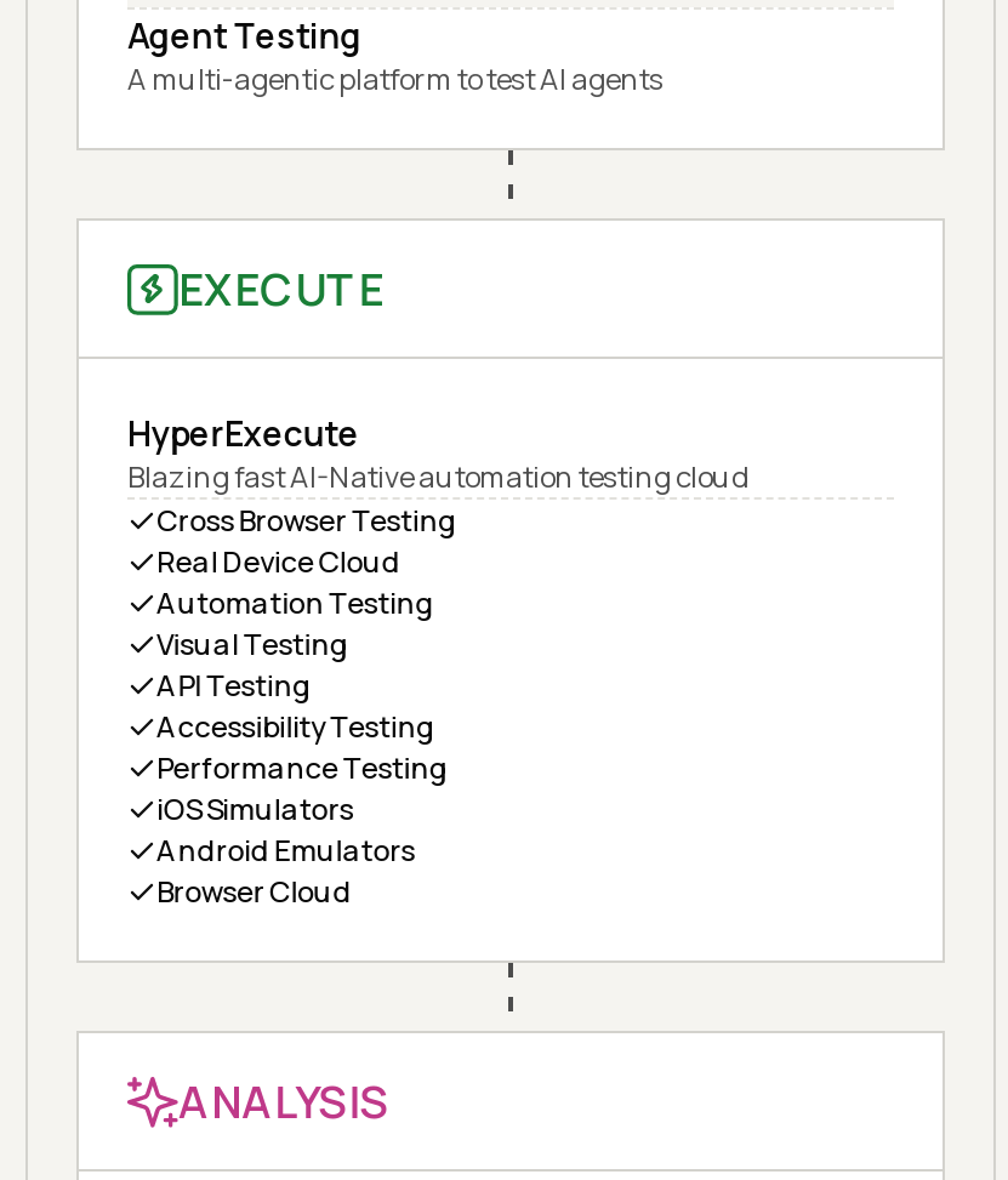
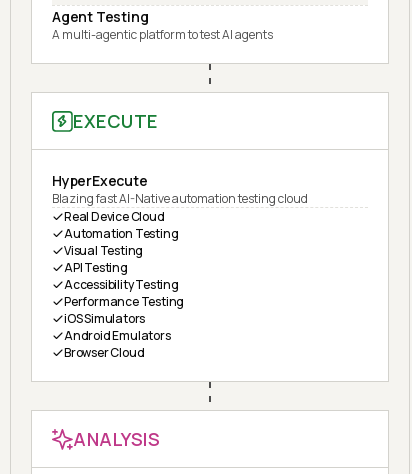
[156,500,457,541] Cross Browser Testing -> none

